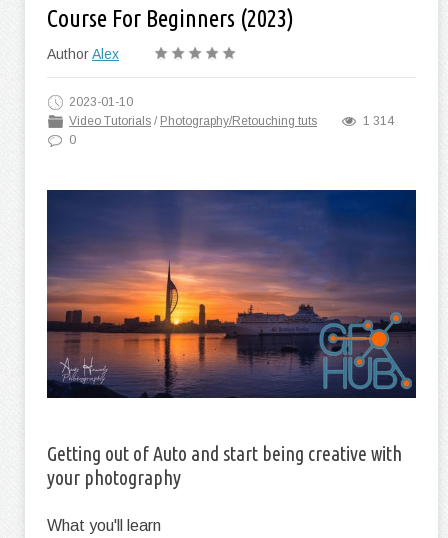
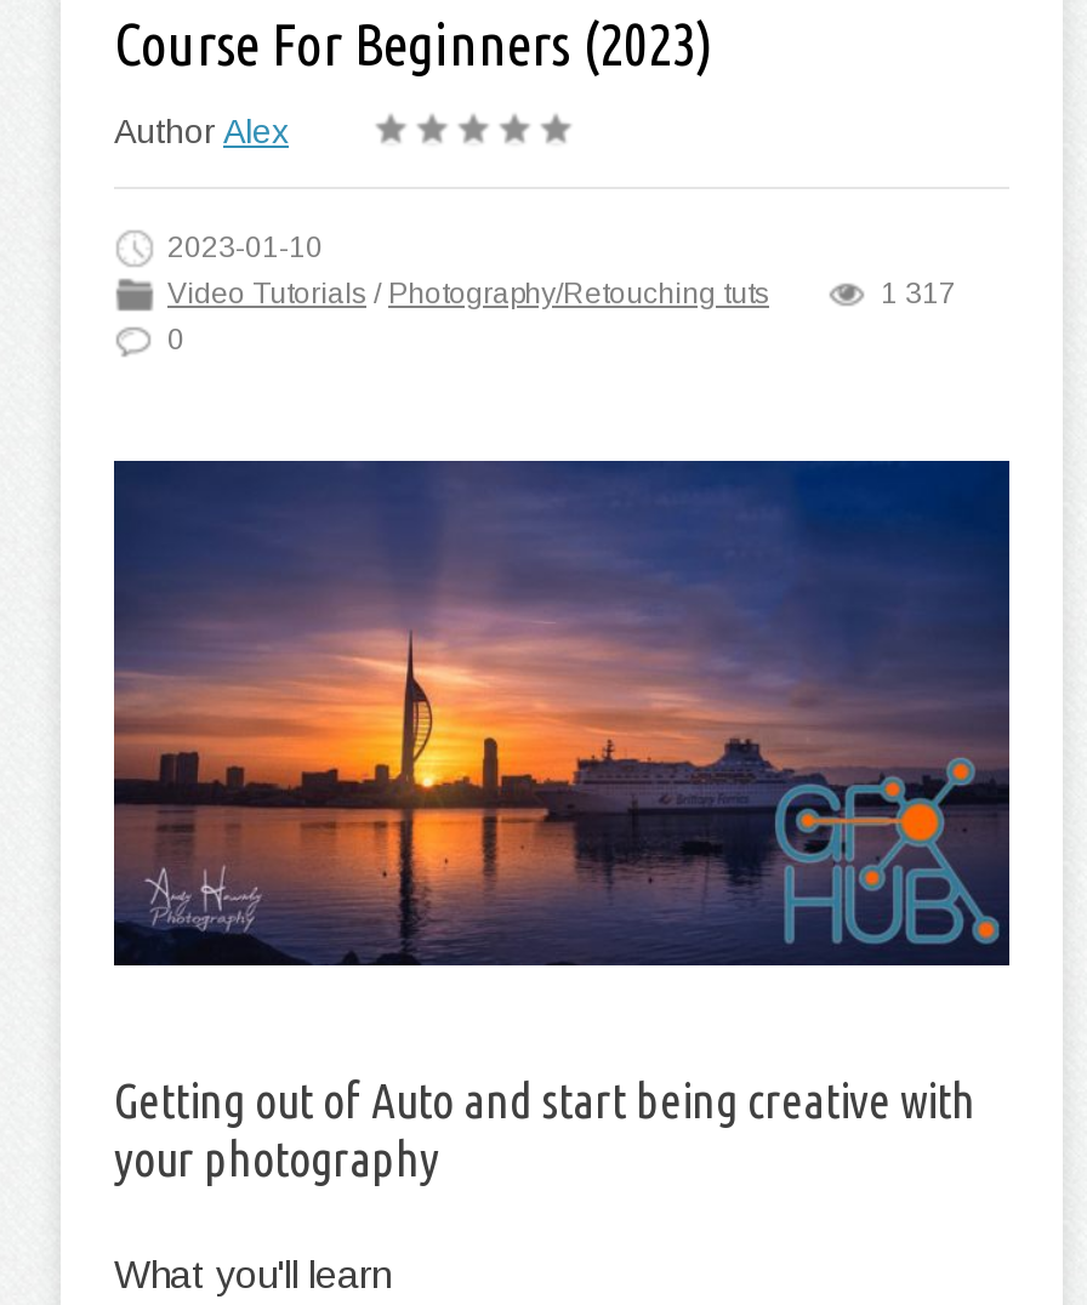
[363,114,394,128] 1 314 -> [881,277,956,310] 1 317

